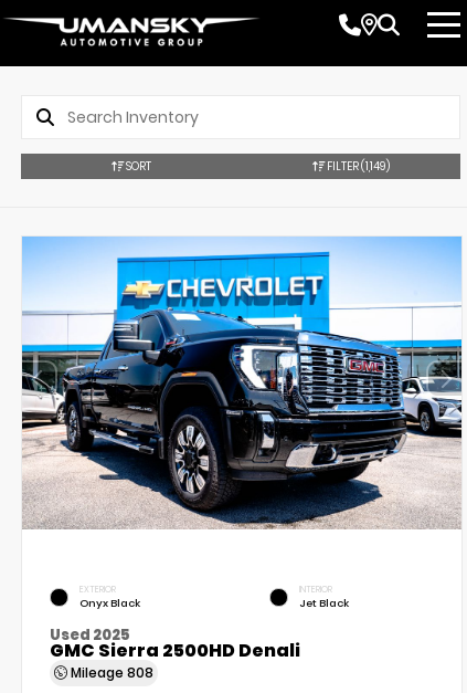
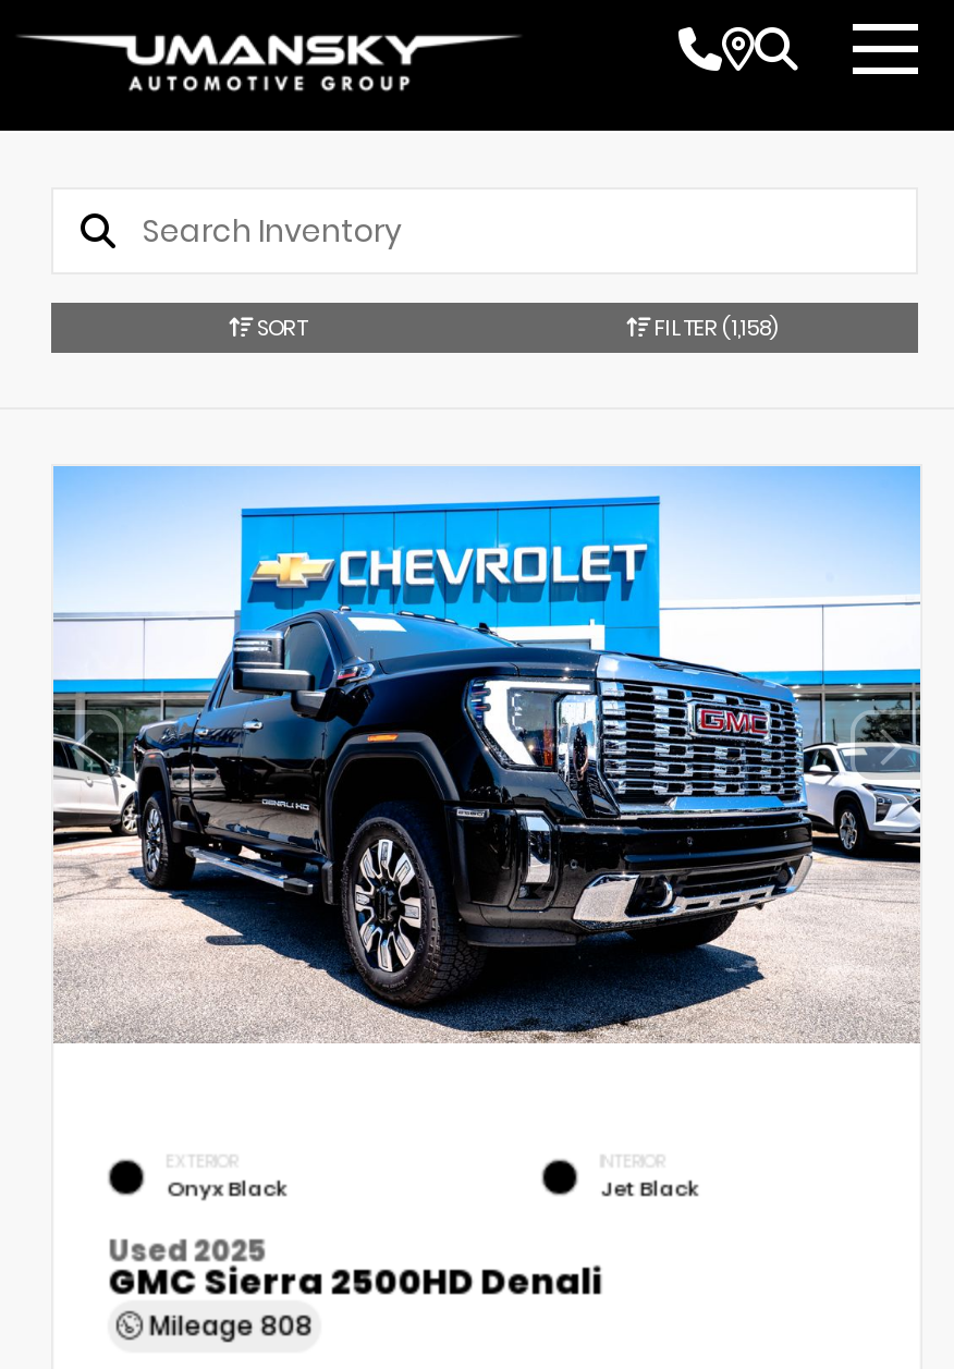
[324,158,389,174] FILTER (1,149) -> [650,311,776,344] FILTER (1,158)

